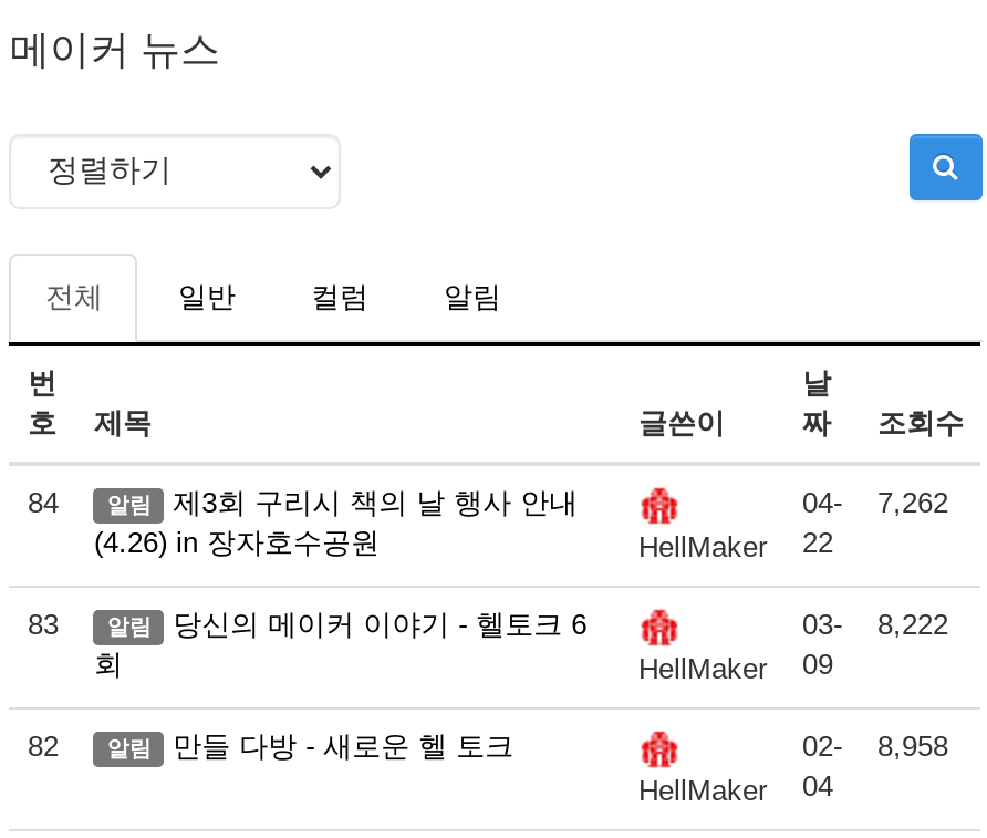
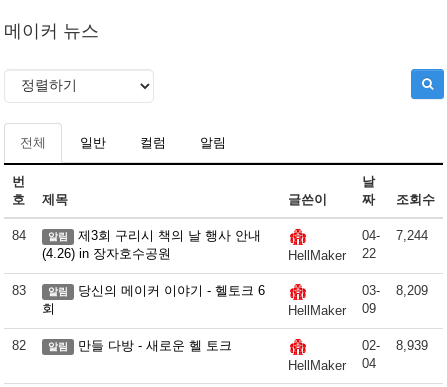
[802,486,948,519] 04- 7,262 -> [362,228,428,243] 04- 7,244
[802,608,948,641] 03- 8,222 -> [362,283,428,298] 03- 8,209
[802,730,948,763] 02- 8,958 -> [362,338,428,353] 02- 8,939

